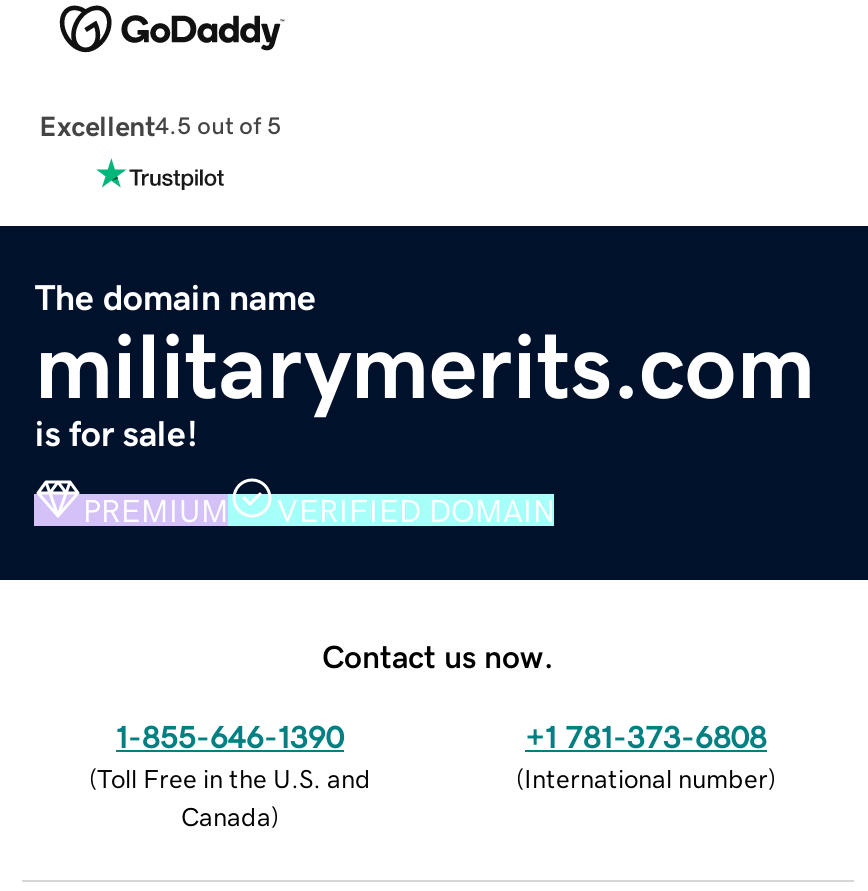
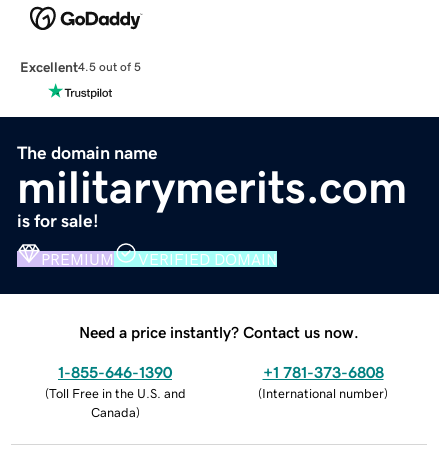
[322,639,554,671] Contact us now. -> [79,324,359,340] Need a price instantly? Contact us now.

